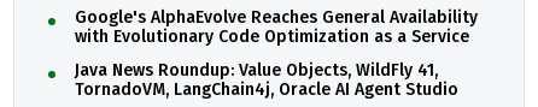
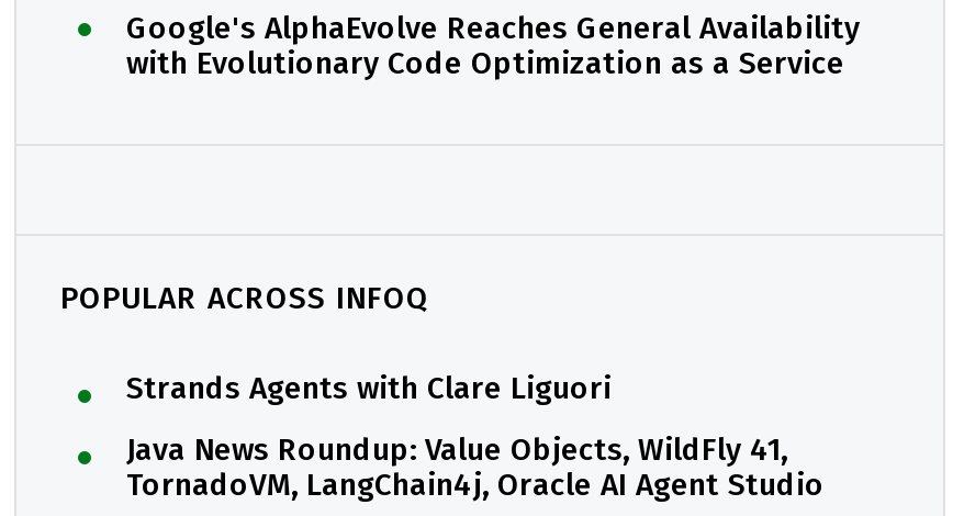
none -> [60,280,612,407] POPULAR ACROSS INFOQ | Strands Agents with Clare Liguori

